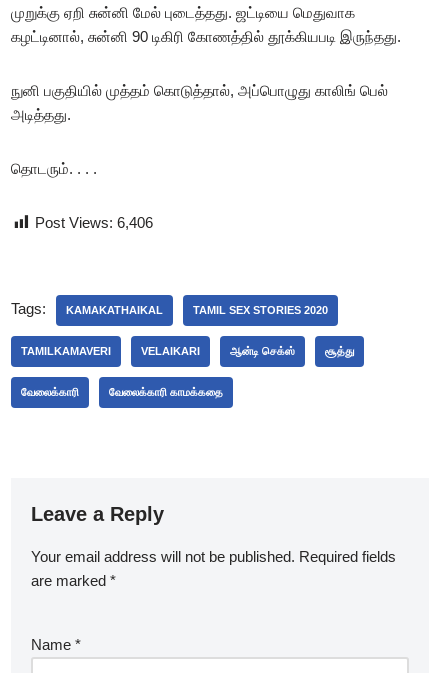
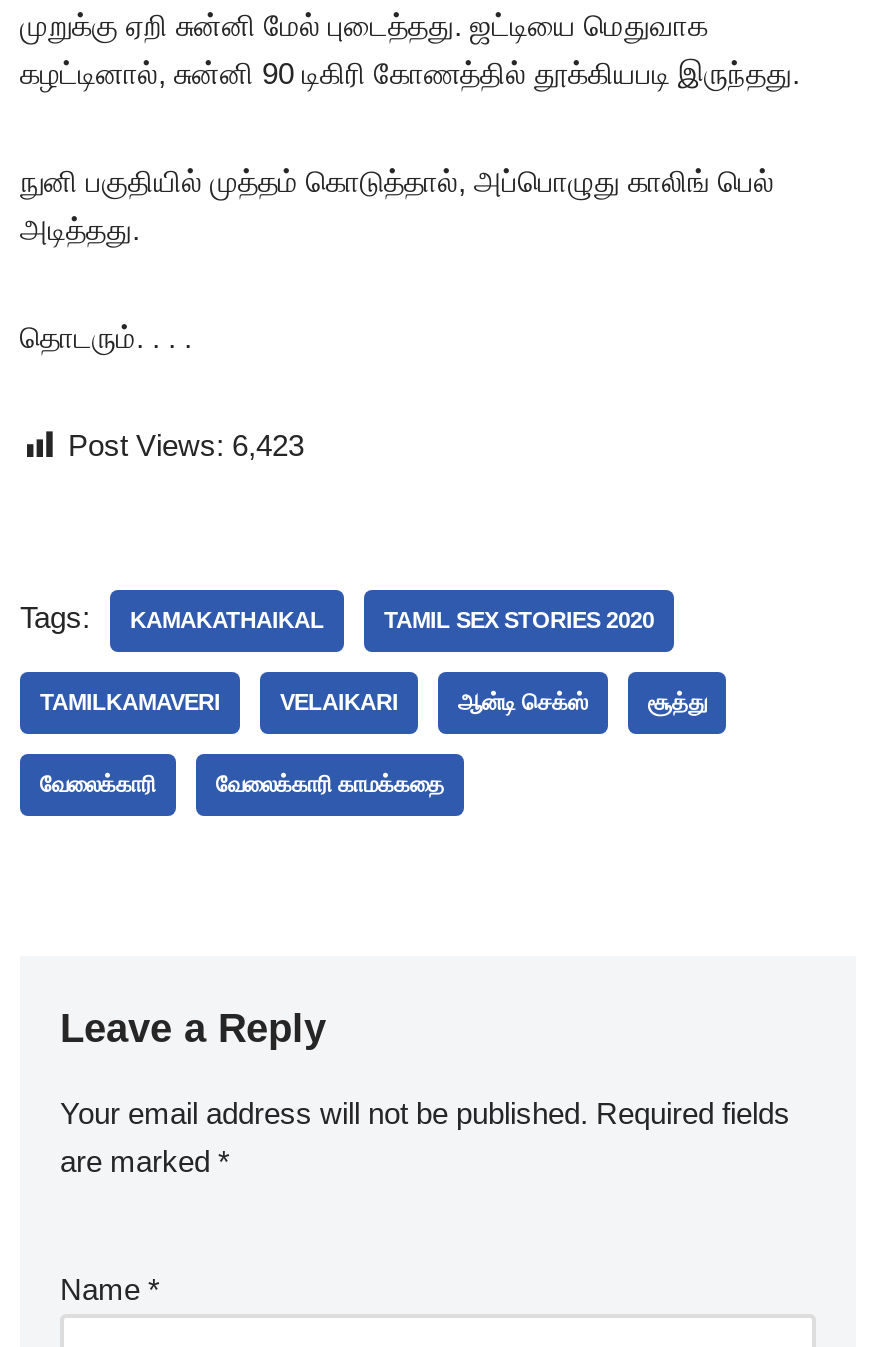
[35,214,153,231] Post Views: 6,406 -> [68,428,304,462] Post Views: 6,423

